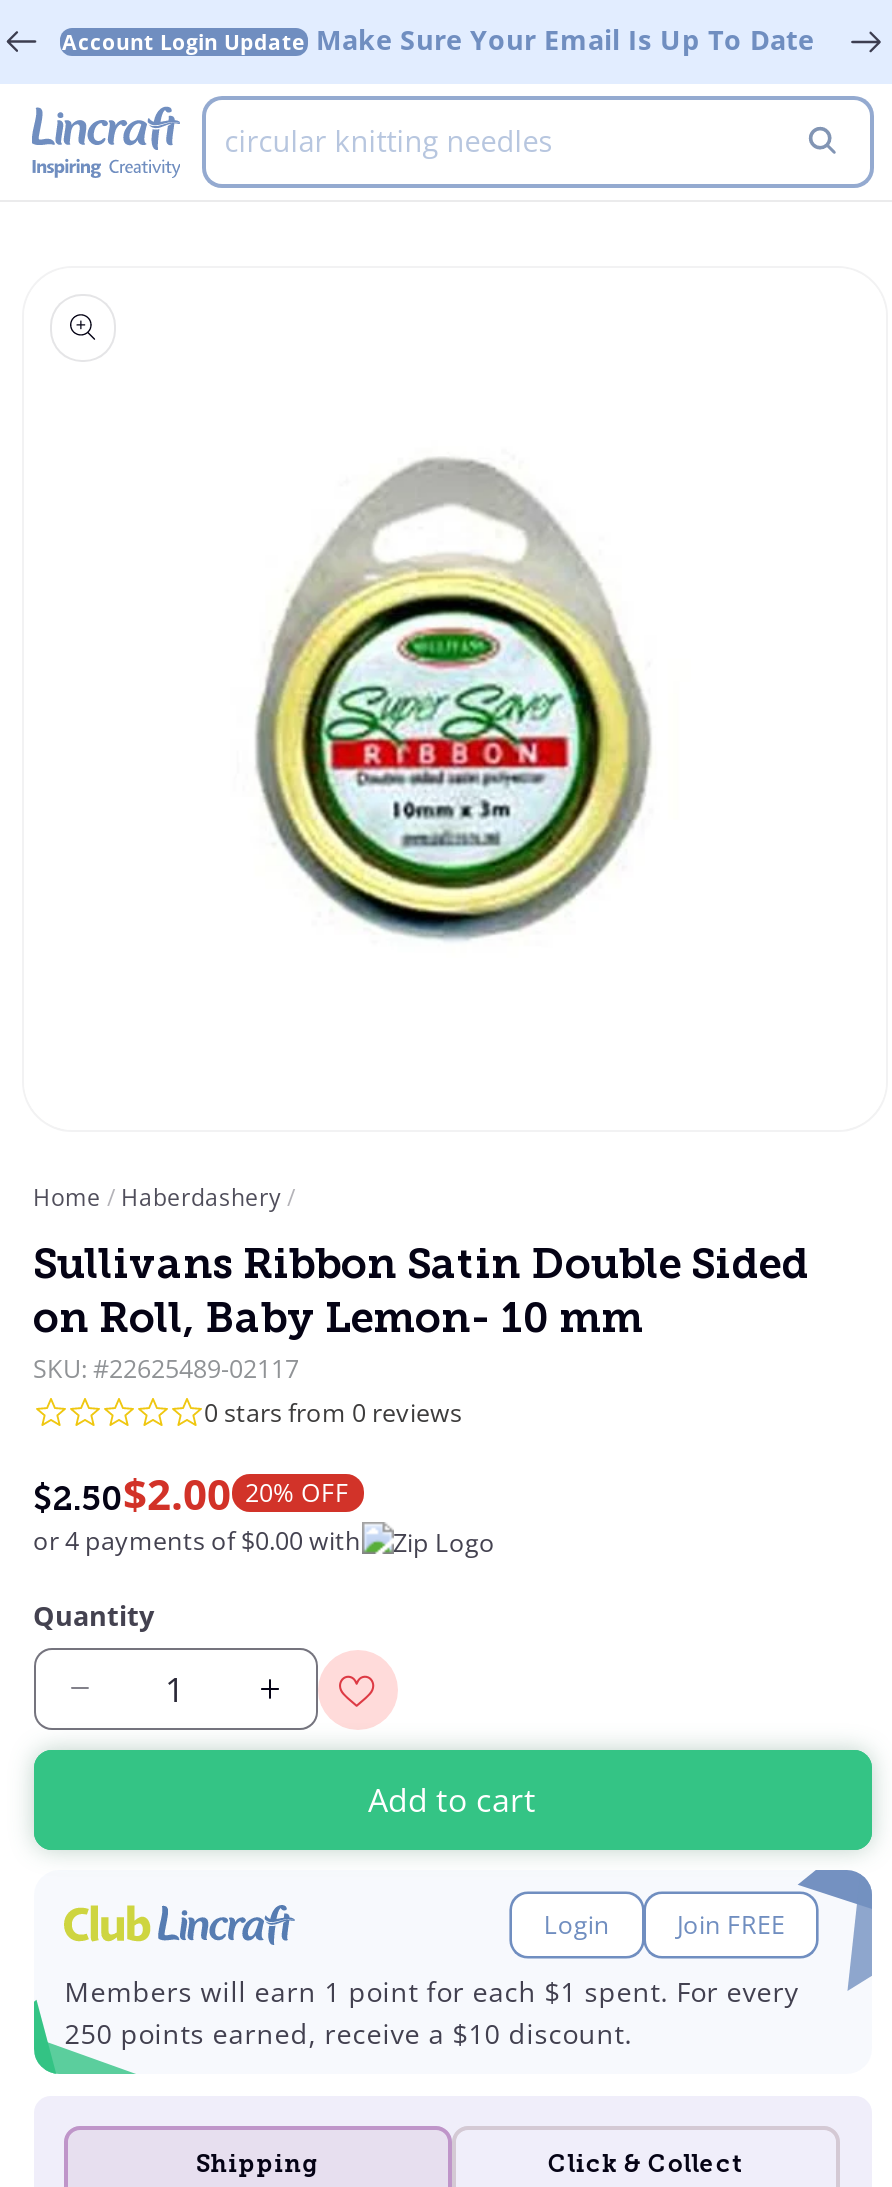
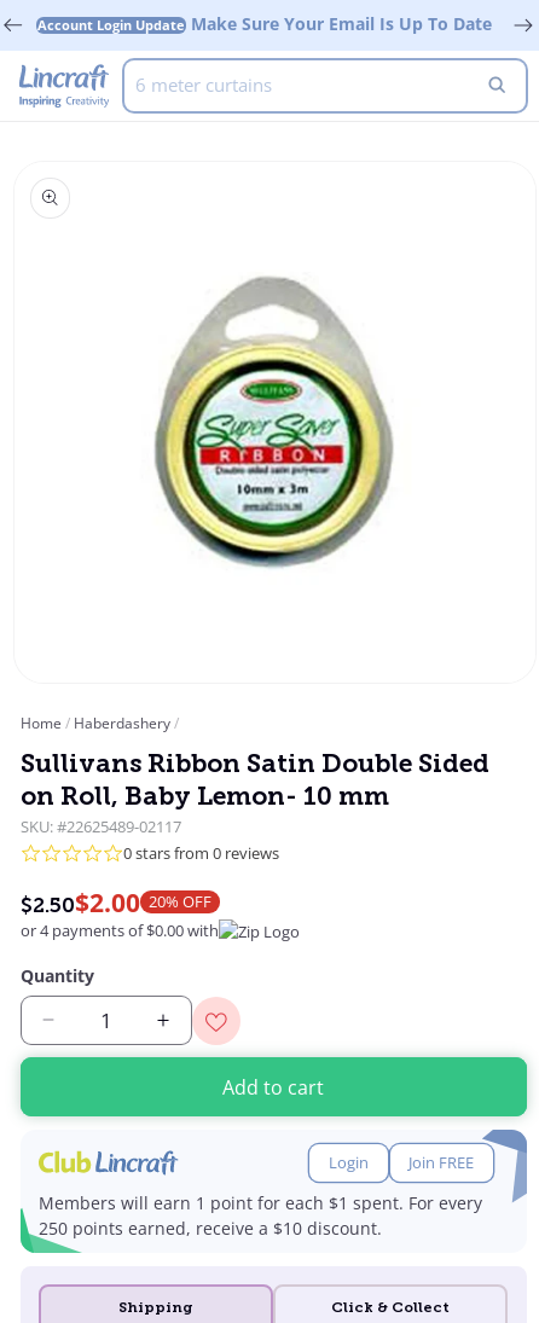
[224,121,552,161] circular knitting needles -> [136,73,272,97] 6 meter curtains

